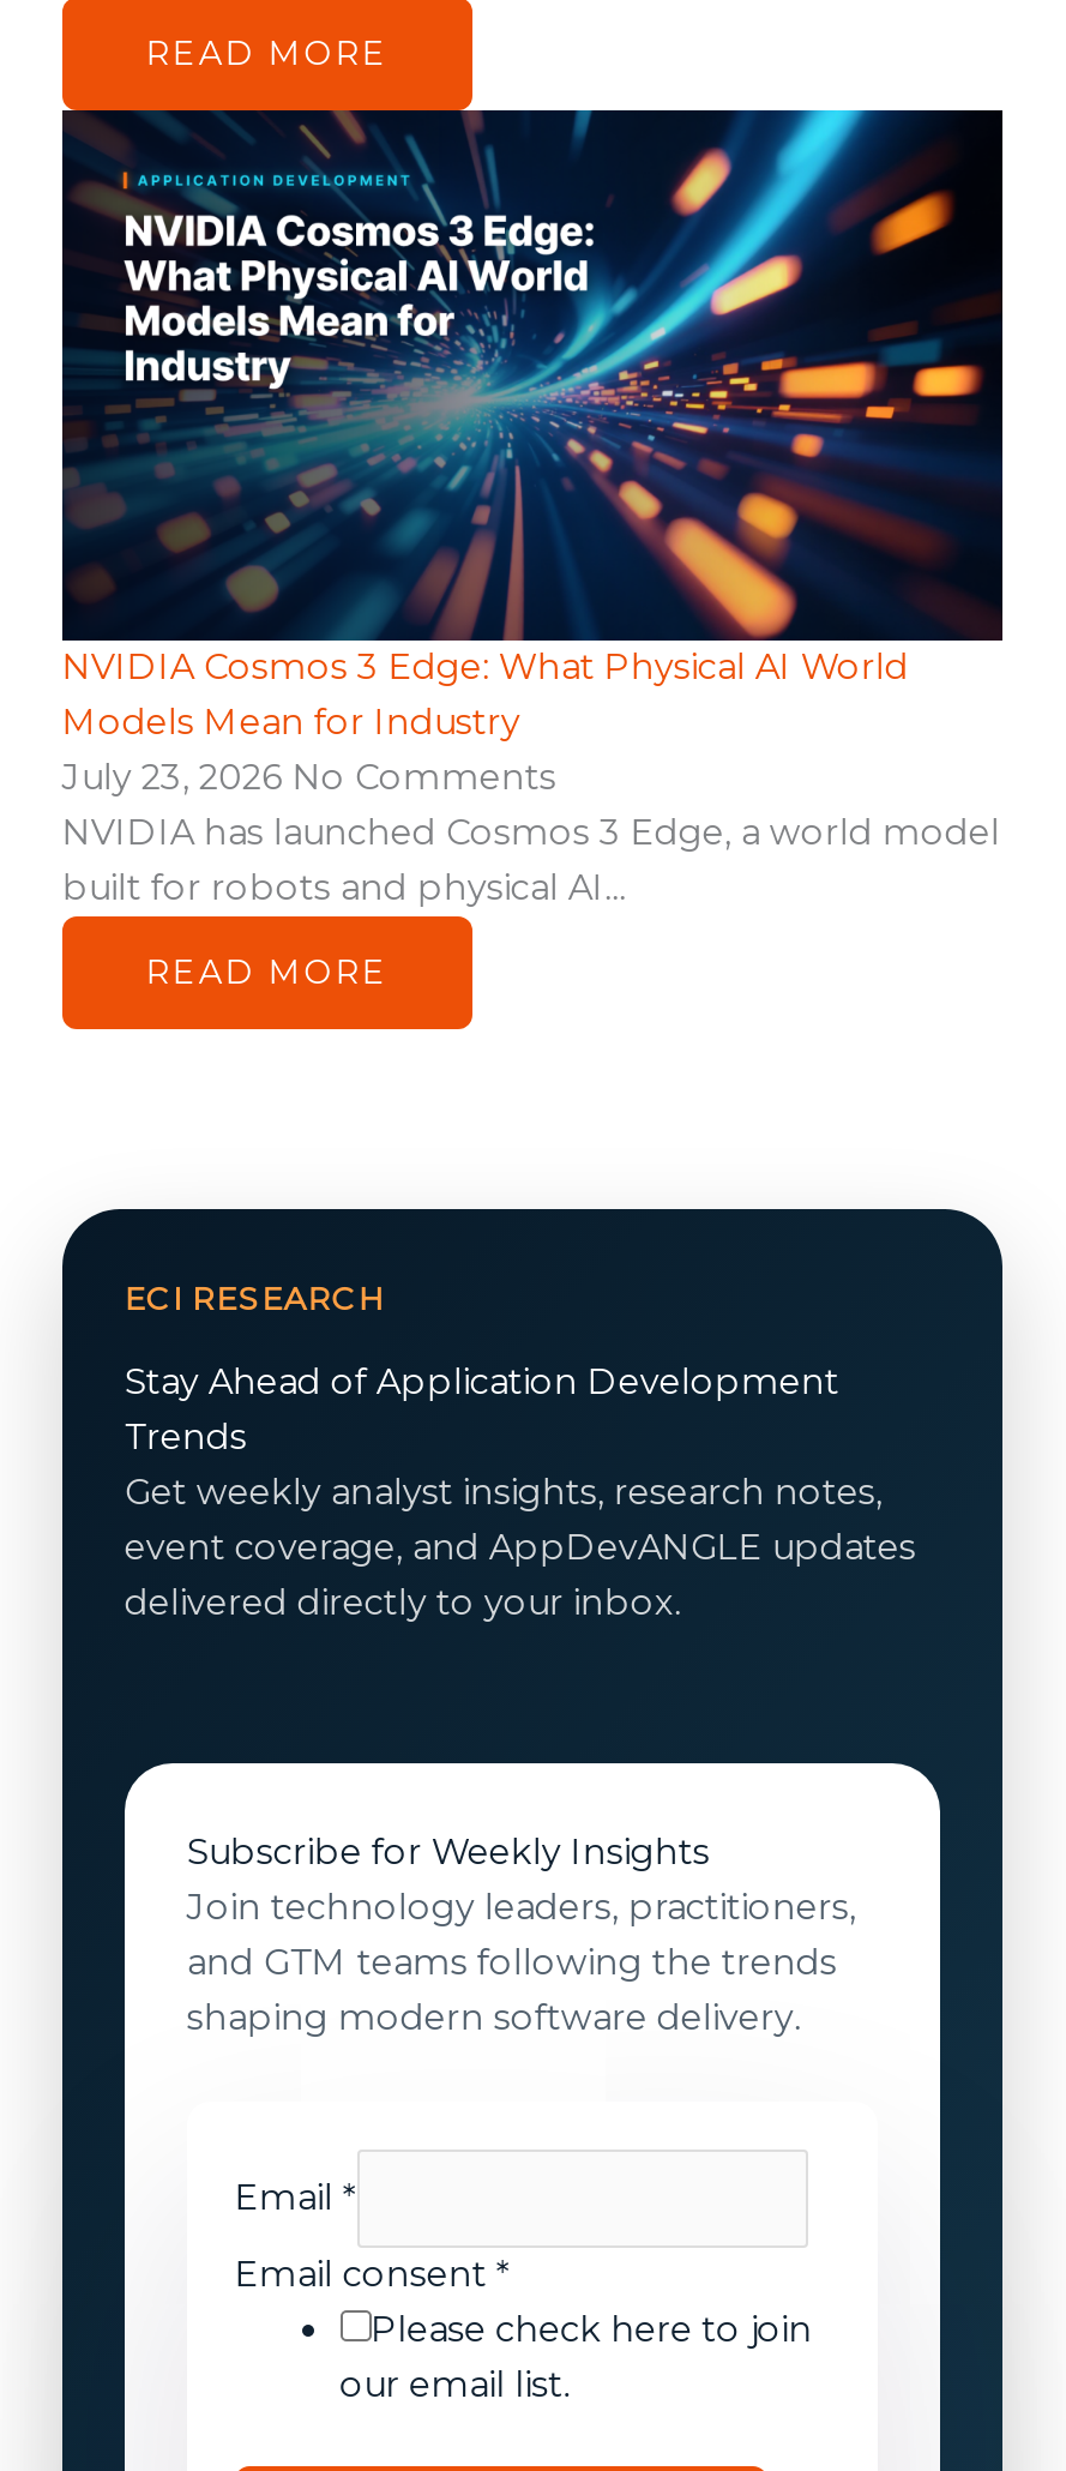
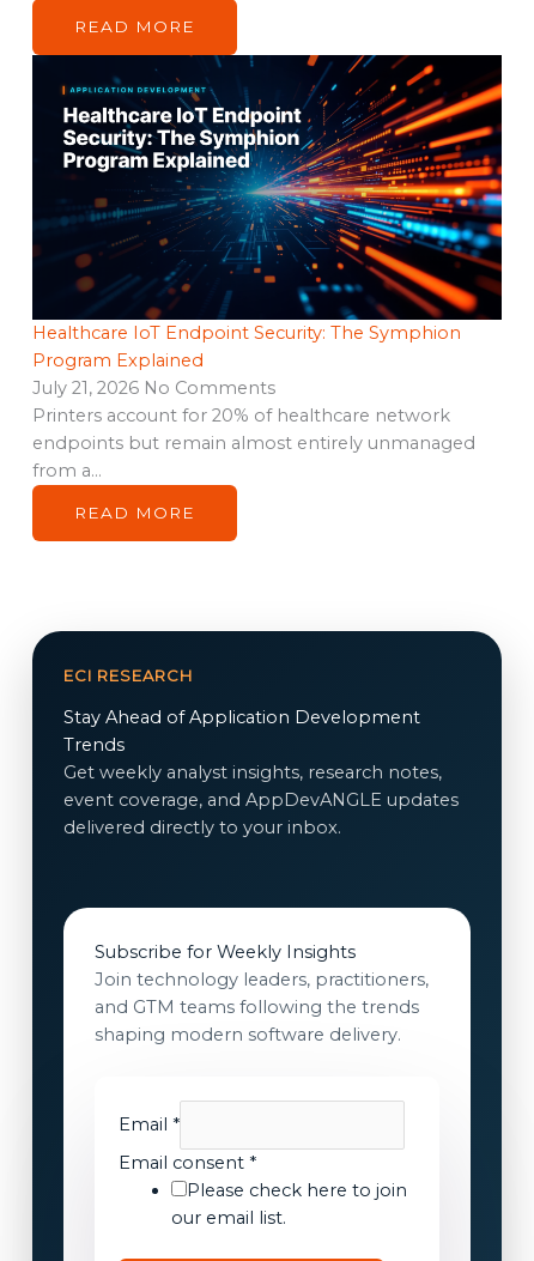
[62,108,1005,909] [image] | NVIDIA Cosmos 3 Edge: What Physical AI World | Models Mean for Industry | July 23, 2026 No Comments | NVIDIA has launched Cosmos 3 Edge, a world model | built for robots and physical AI… -> [32,54,503,481] [image] | Healthcare IoT Endpoint Security: The Symphion | Program Explained | July 21, 2026 No Comments | Printers account for 20% of healthcare network | endpoints but remain almost entirely unmanaged | from a…

